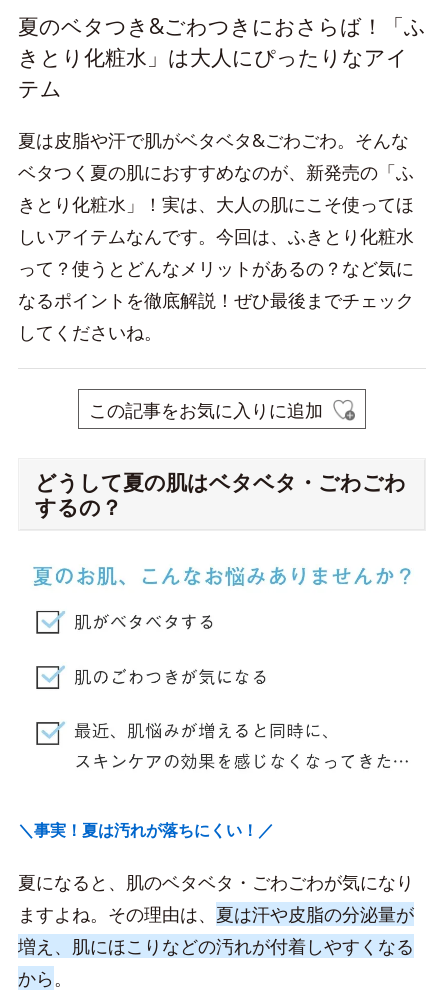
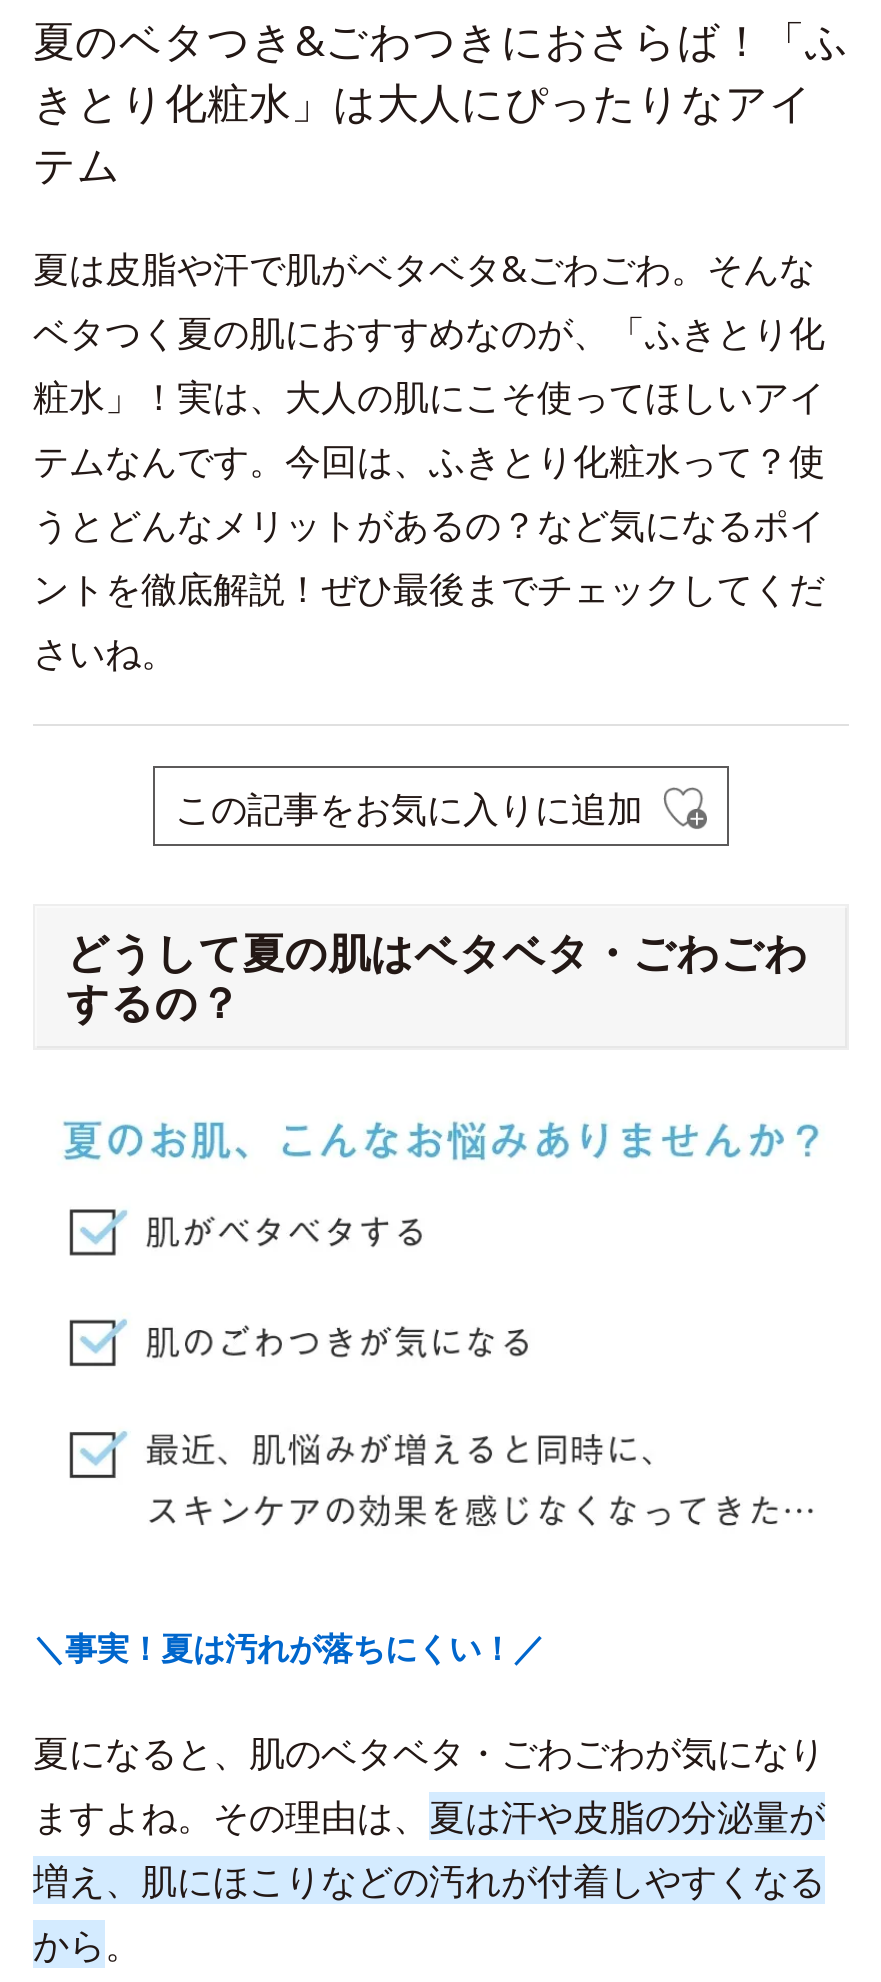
[18,160,414,344] ベタつく夏の肌におすすめなのが、新発売の「ふ | きとり化粧水」！実は、大人の肌にこそ使ってほ | しいアイテムなんです。今回は、ふきとり化粧水 | って？使うとどんなメリットがあるの？など気に | なるポイントを徹底解説！ぜひ最後までチェック | してくださいね。 -> [33,308,825,676] ベタつく夏の肌におすすめなのが、「ふきとり化 | 粧水」！実は、大人の肌にこそ使ってほしいアイ | テムなんです。今回は、ふきとり化粧水って？使 | うとどんなメリットがあるの？など気になるポイ | ントを徹底解説！ぜひ最後までチェックしてくだ | さいね。

